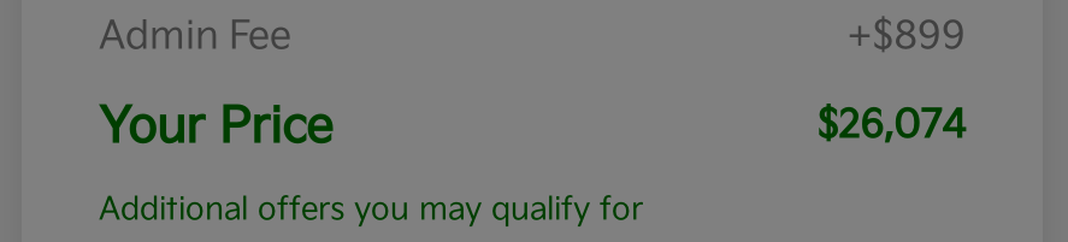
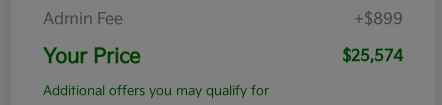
[816,104,966,150] $26,074 -> [342,47,403,66] $25,574

